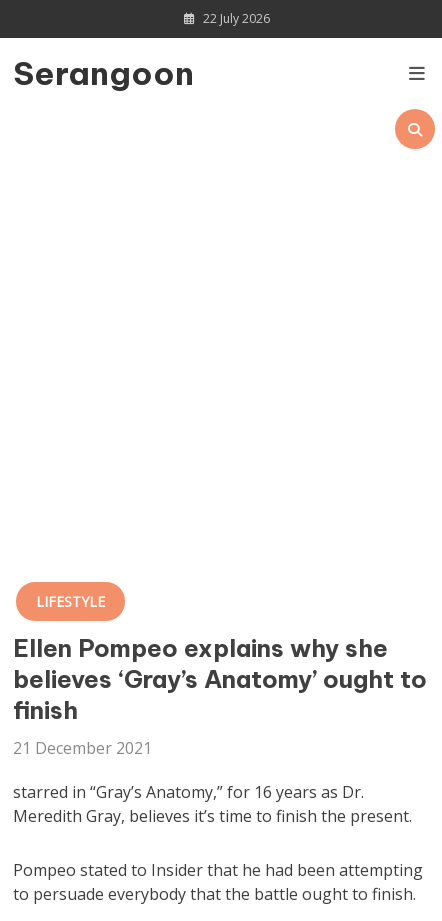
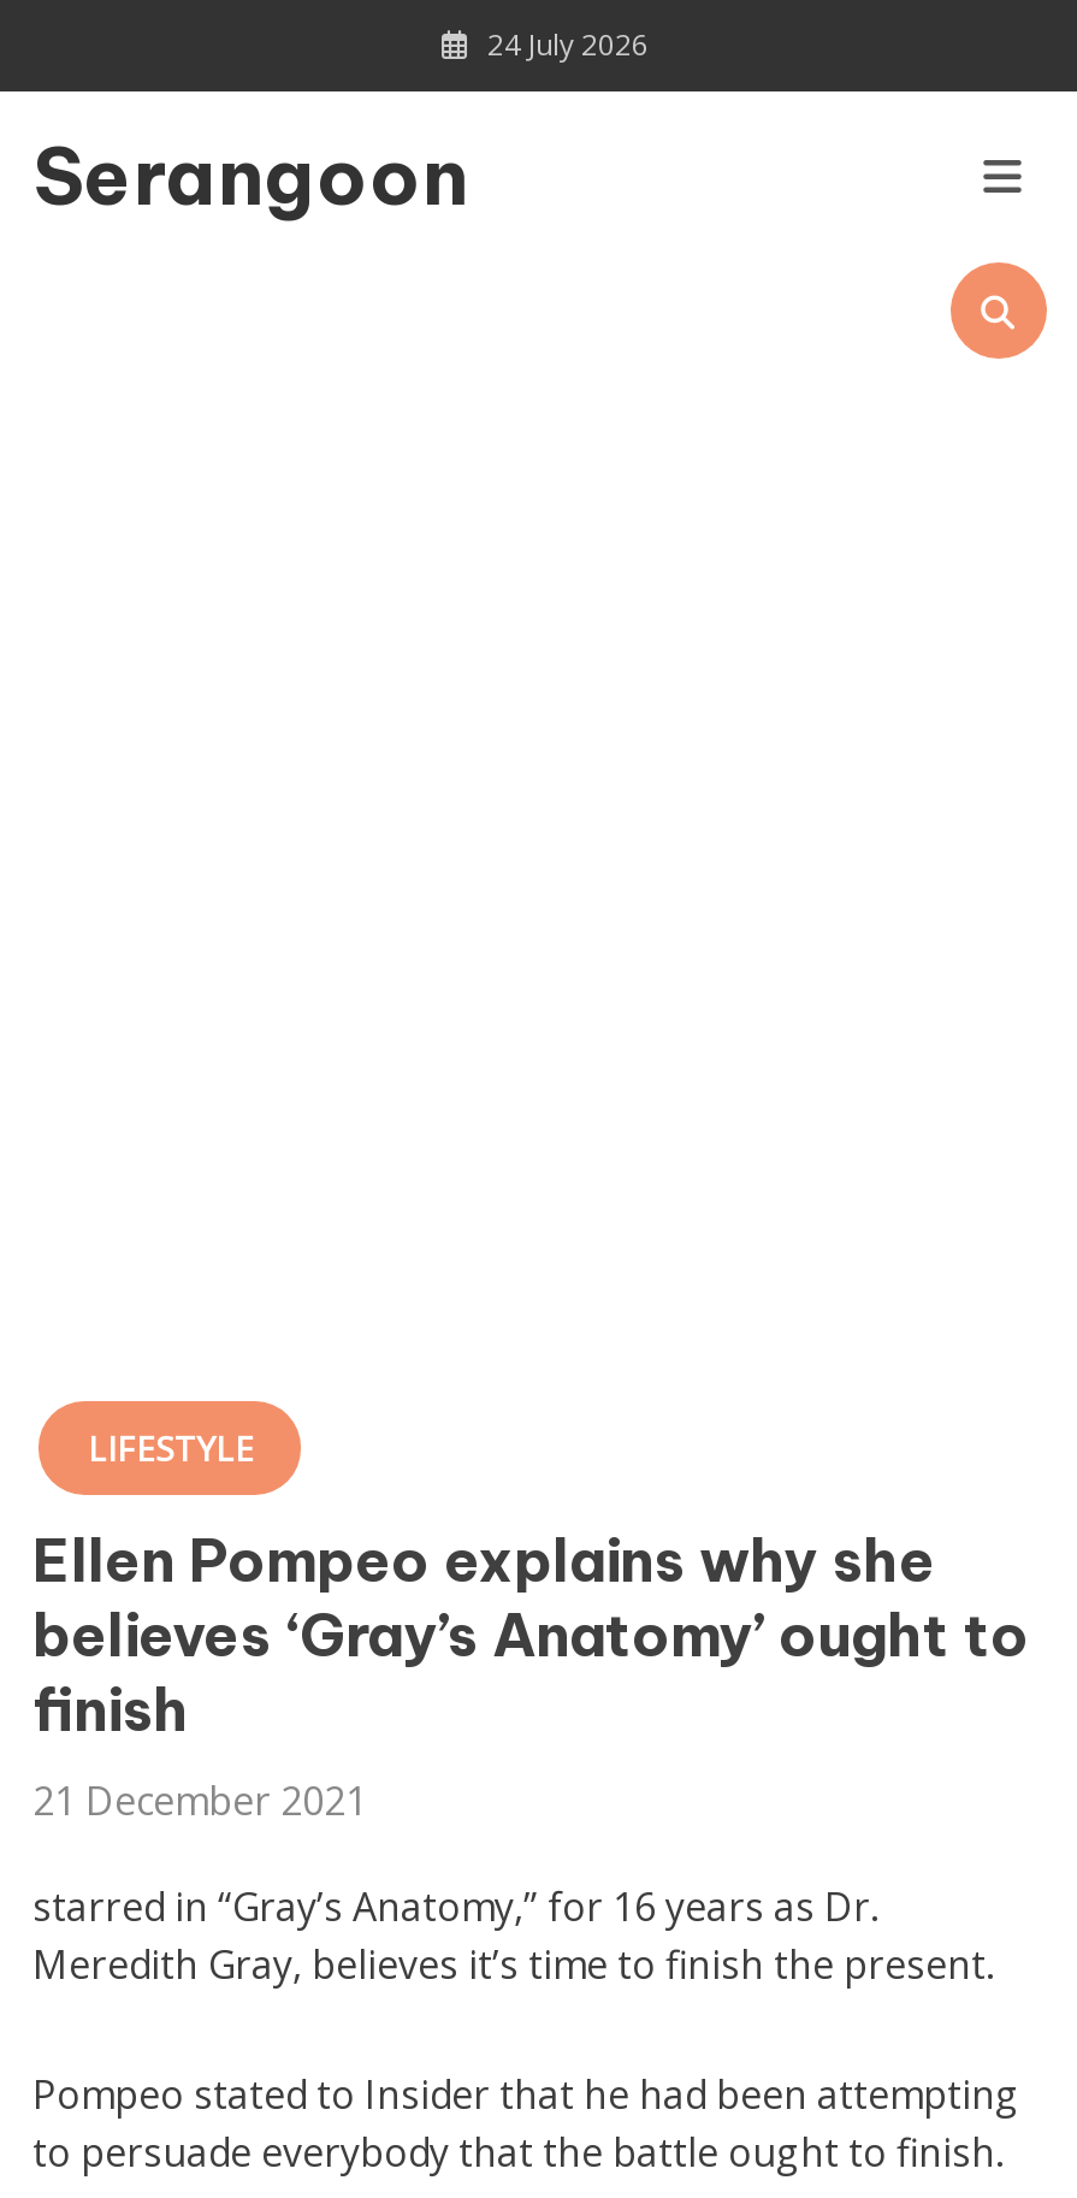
[199,10,269,27] 22 July 2026 -> [480,24,649,65] 24 July 2026

